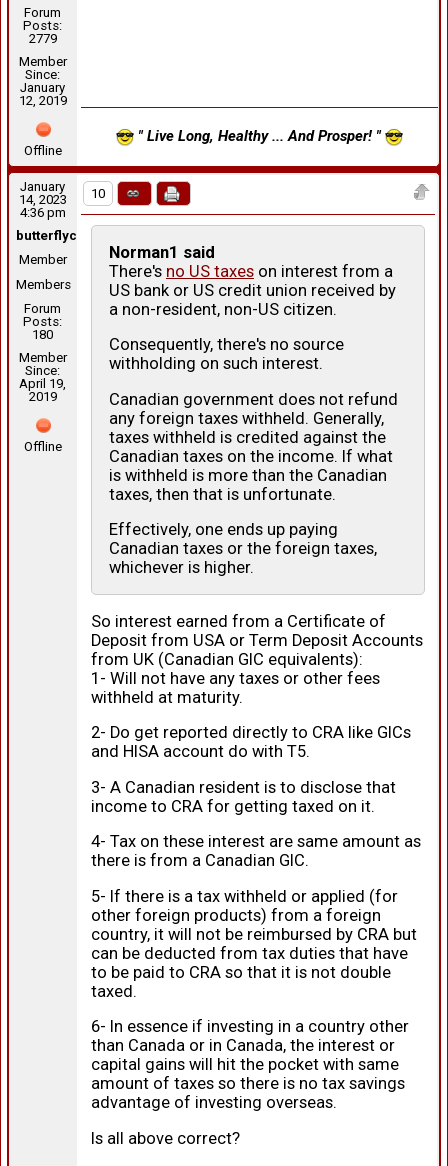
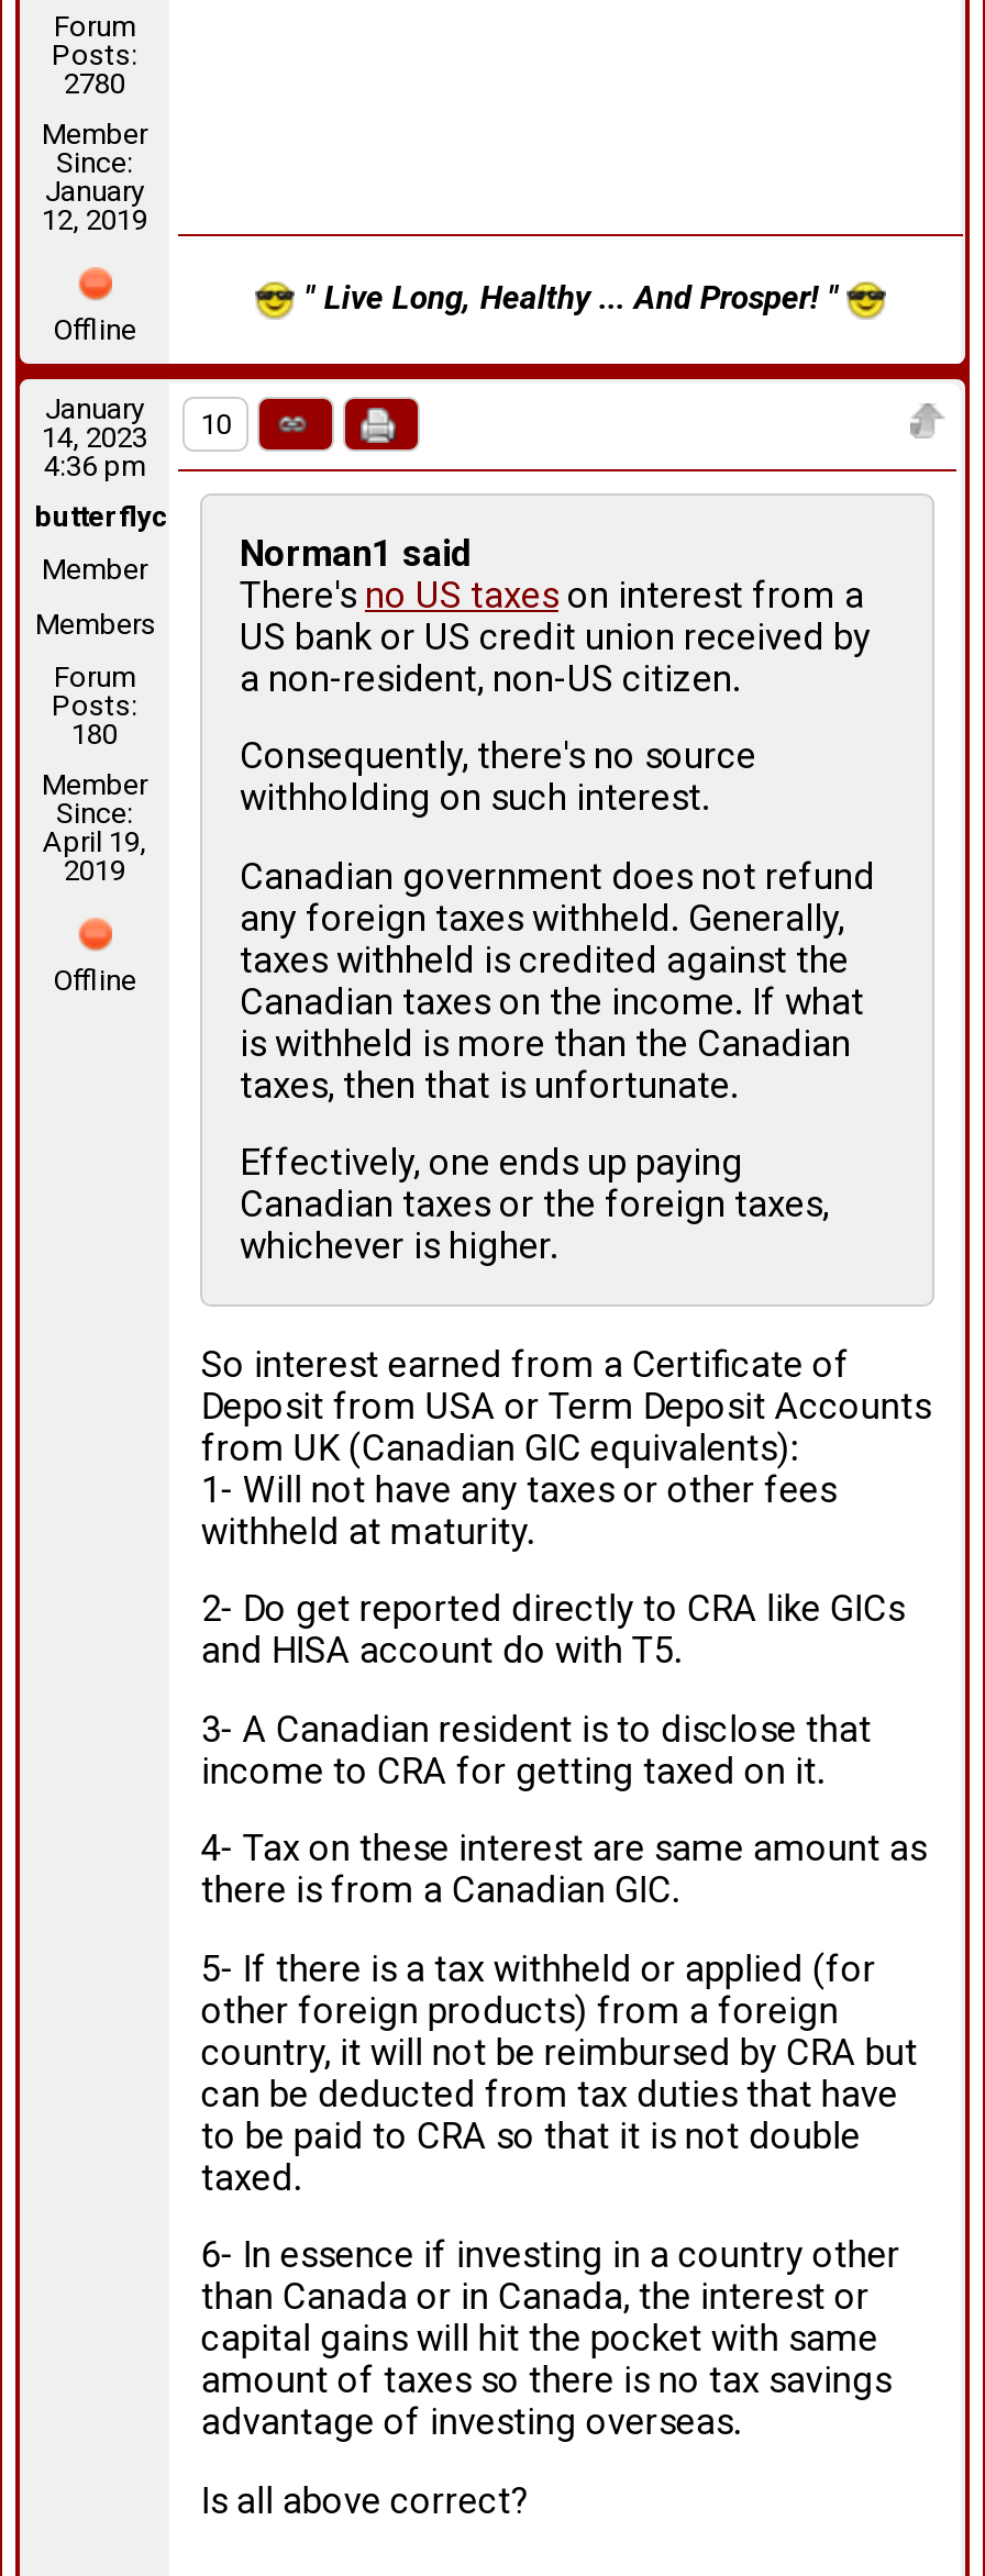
[29,31,57,46] 2779 -> [64,68,125,101] 2780

